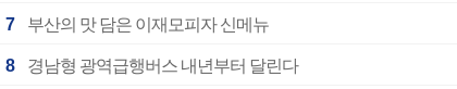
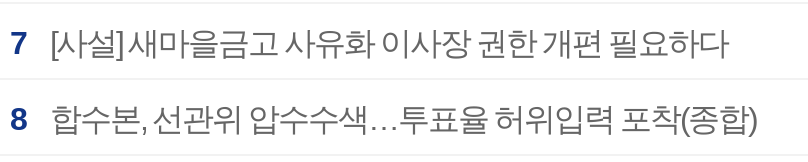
[27,15,269,34] 부산의 맛 담은 이재모피자 신메뉴 -> [50,26,728,60] [사설] 새마을금고 사유화 이사장 권한 개편 필요하다
[27,56,298,75] 경남형 광역급행버스 내년부터 달린다 -> [50,102,756,136] 합수본, 선관위 압수수색…투표율 허위입력 포착(종합)

